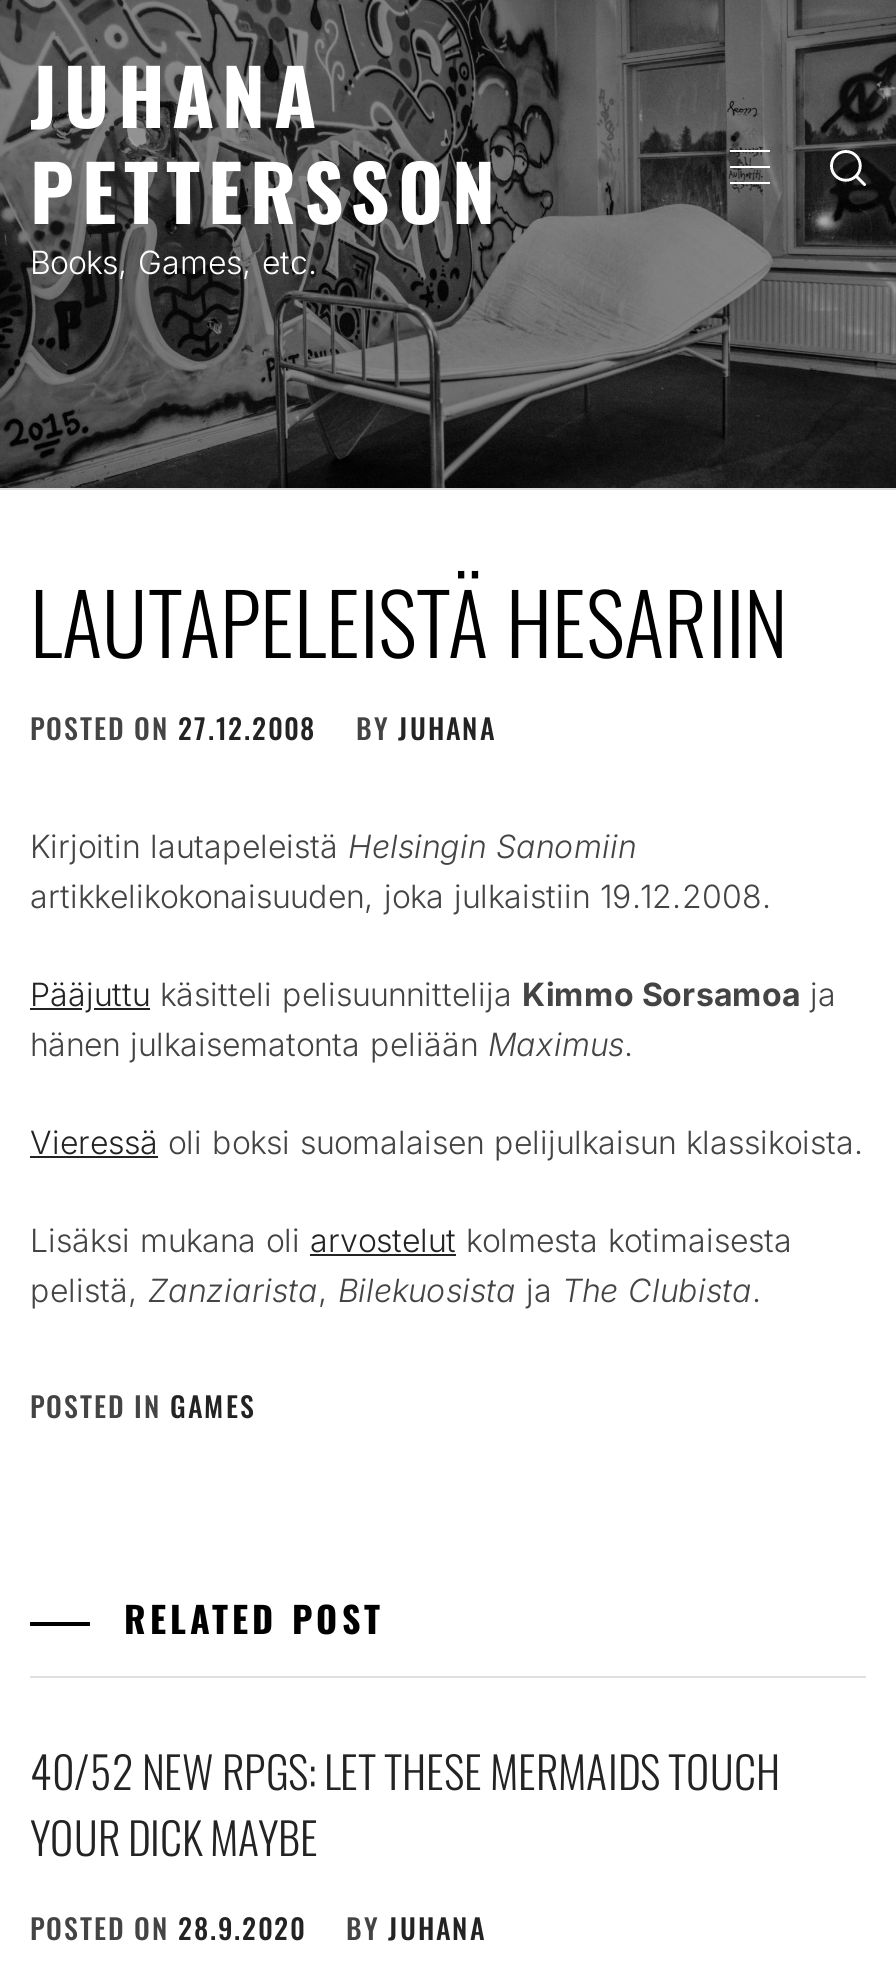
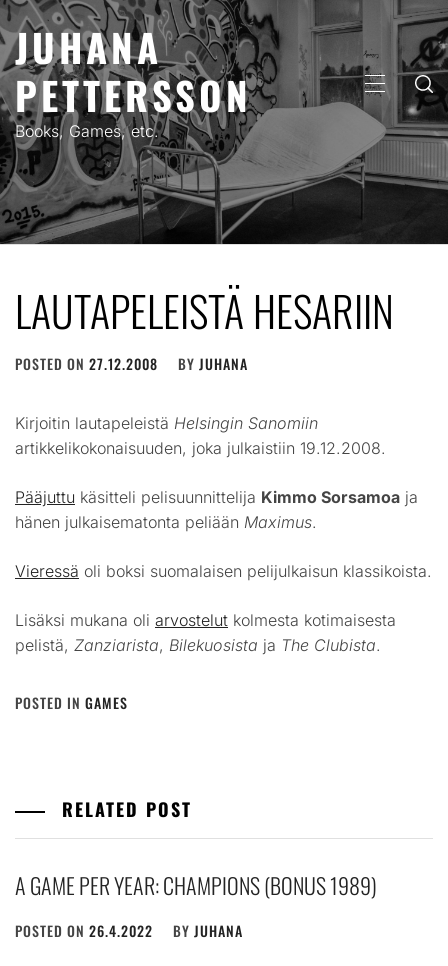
[30,1738,780,1868] 40/52 NEW RPGS: LET THESE MERMAIDS TOUCH | YOUR DICK MAYBE -> [15,869,377,901] A GAME PER YEAR: CHAMPIONS (BONUS 1989)
[30,1906,486,1948] POSTED ON 28.9.2020 BY JUHANA -> [15,920,243,941] POSTED ON 26.4.2022 BY JUHANA

